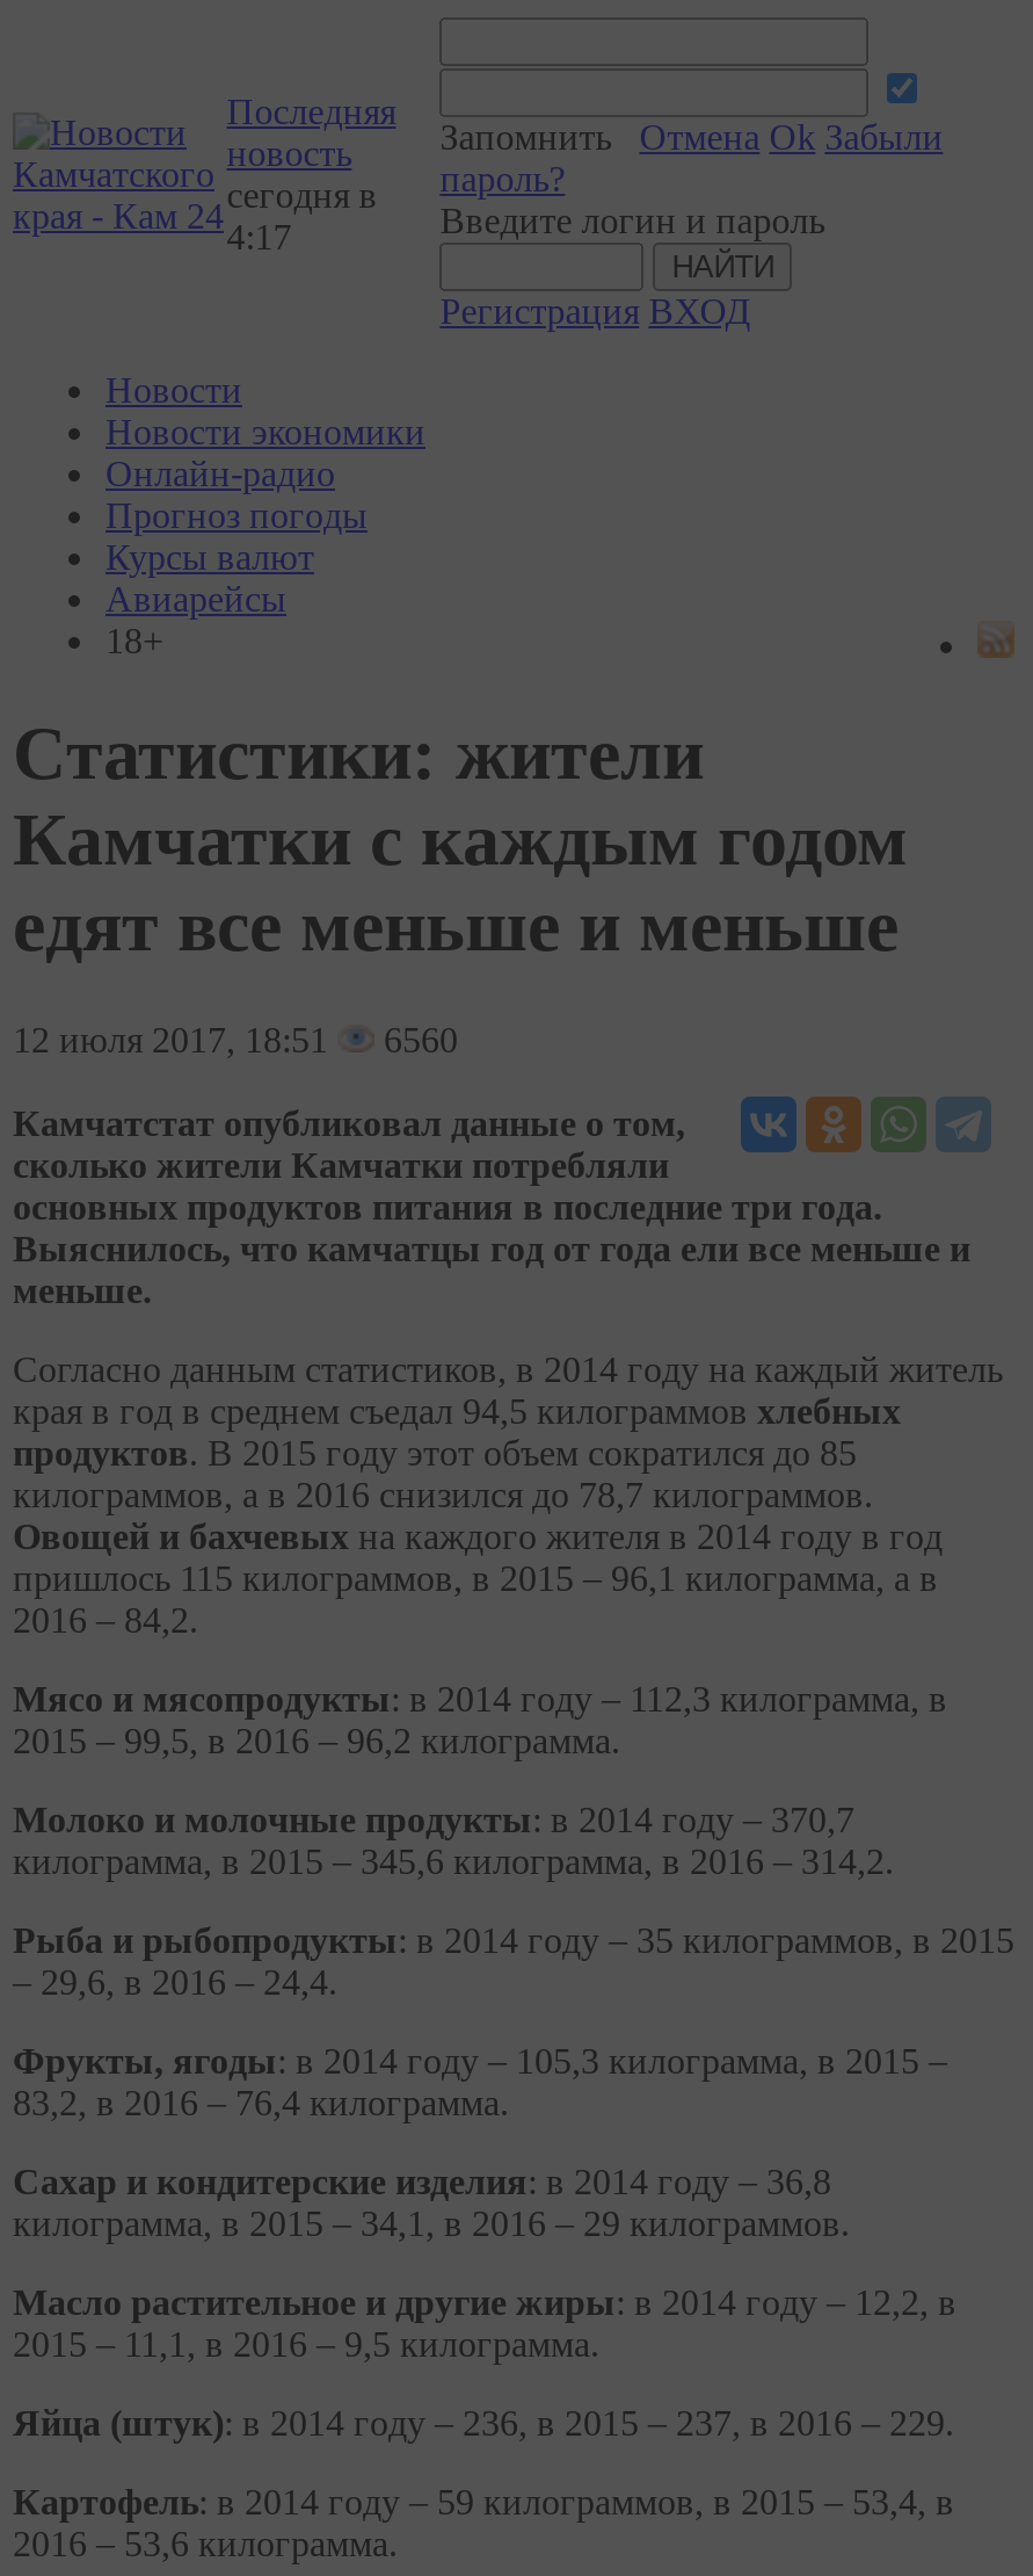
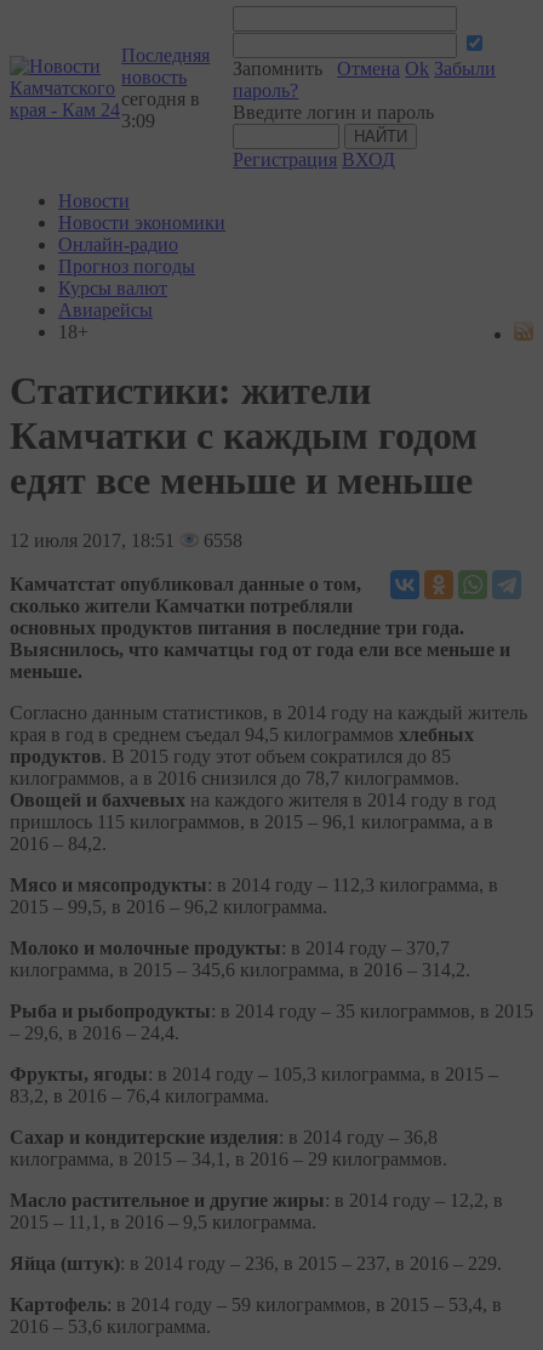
[227,217,291,256] 4:17 -> [121,110,155,131] 3:09
[13,1020,458,1059] 12 июля 2017, 18:51 6560 -> [10,530,242,551] 12 июля 2017, 18:51 6558

